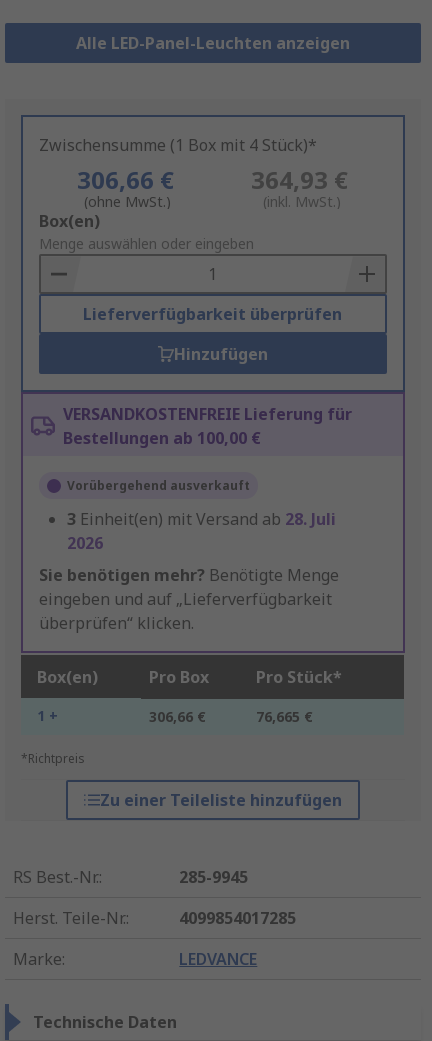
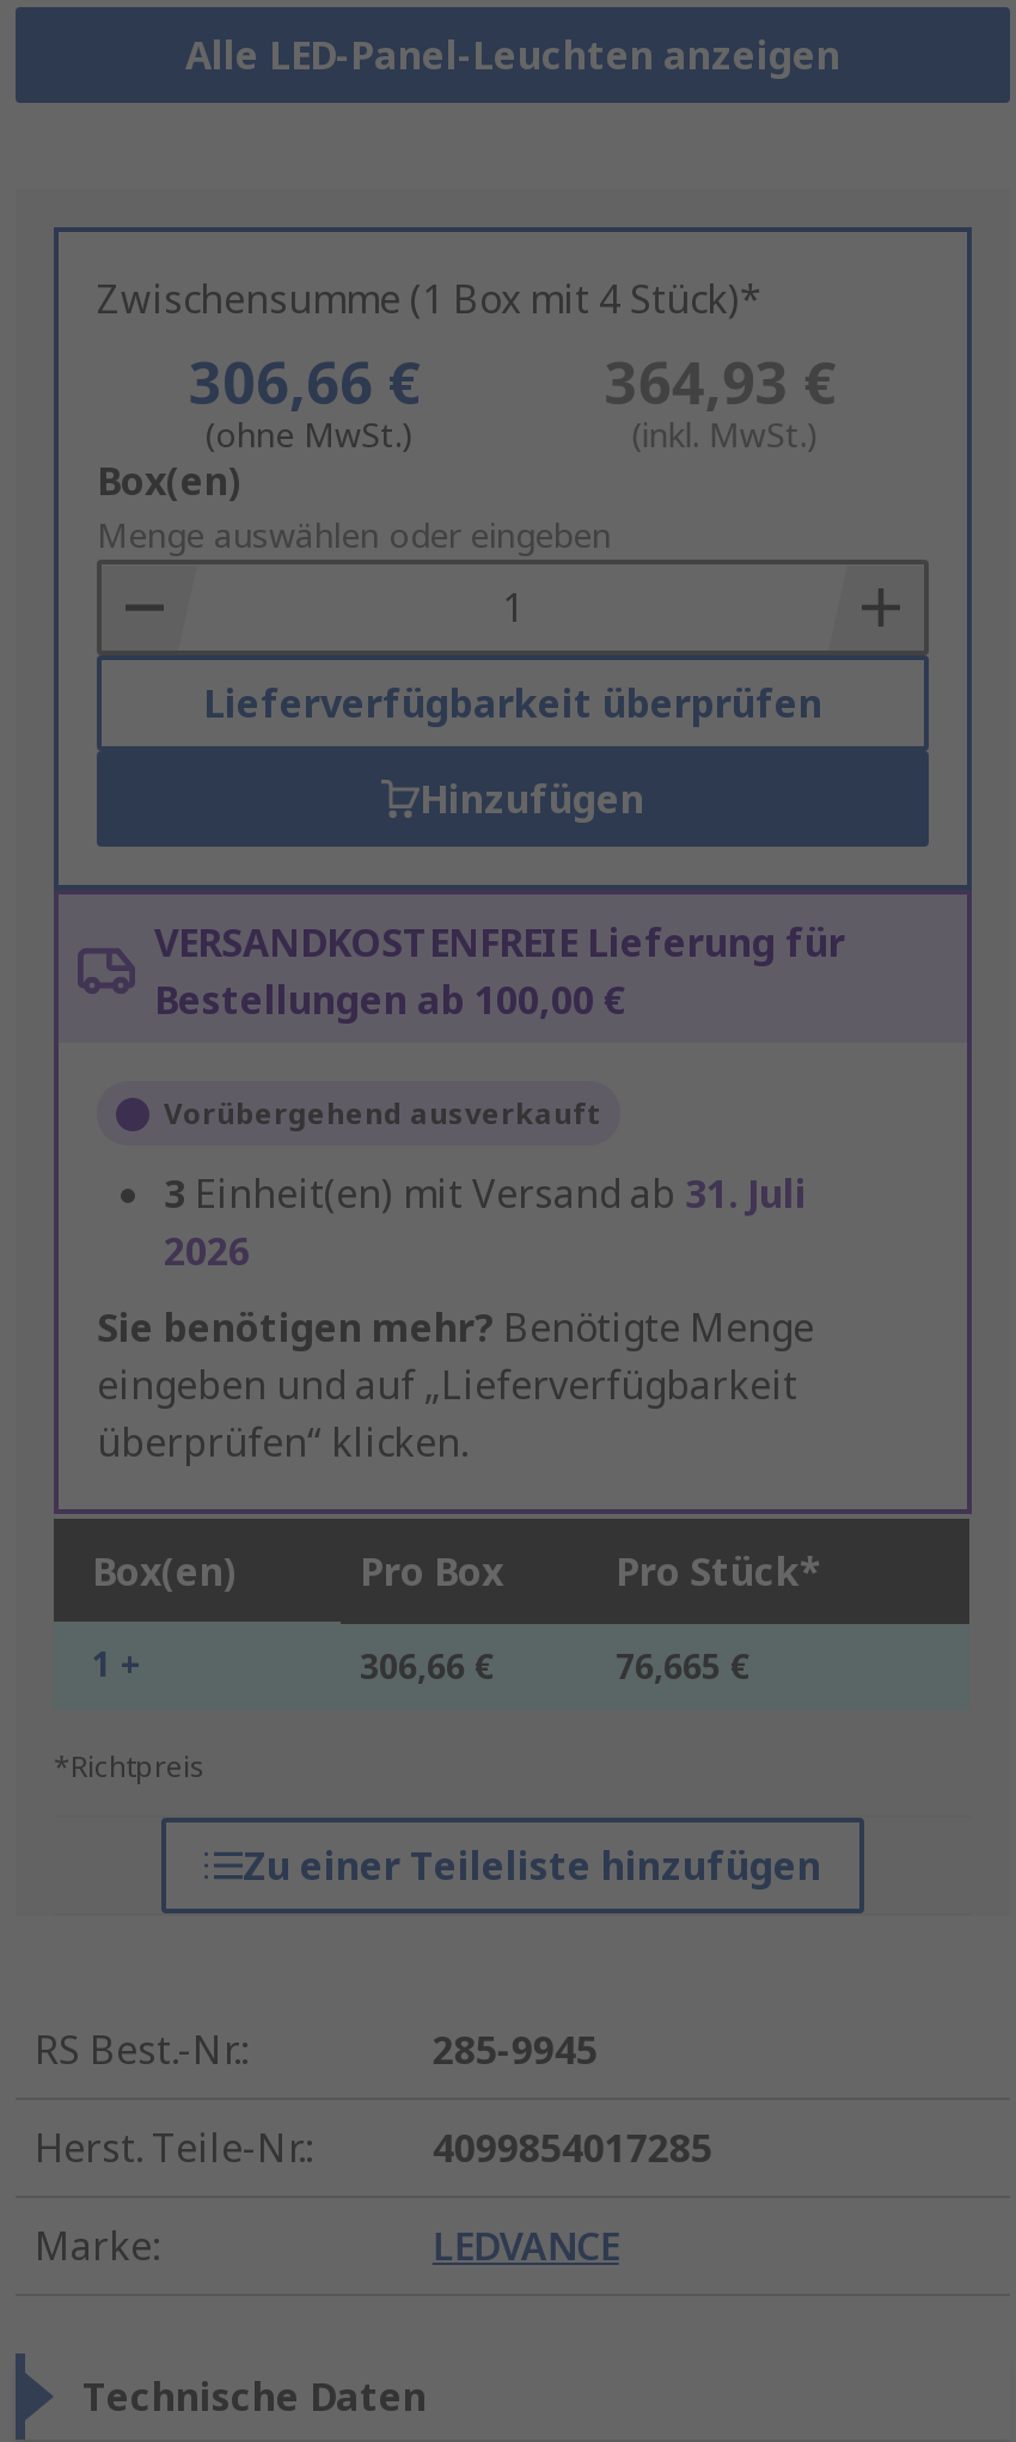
[67,508,336,530] 3 Einheit(en) mit Versand ab 28. Juli -> [164,1168,807,1221] 3 Einheit(en) mit Versand ab 31. Juli

